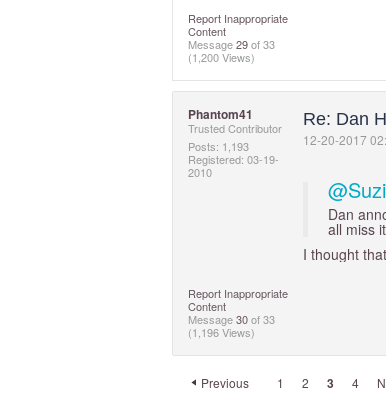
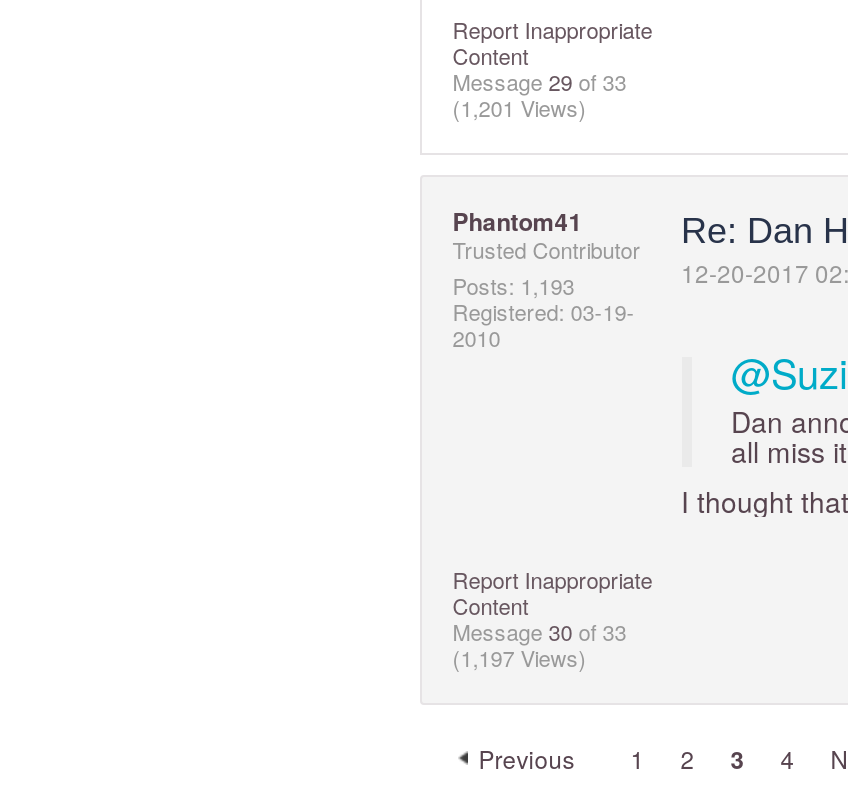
[188,49,255,65] (1,200 Views) -> [452,91,586,123] (1,201 Views)
[188,324,255,340] (1,196 Views) -> [452,641,586,673] (1,197 Views)

